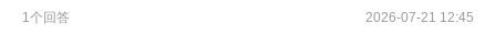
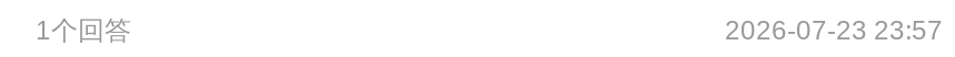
[365,10,474,25] 2026-07-21 12:45 -> [725,15,943,46] 2026-07-23 23:57

